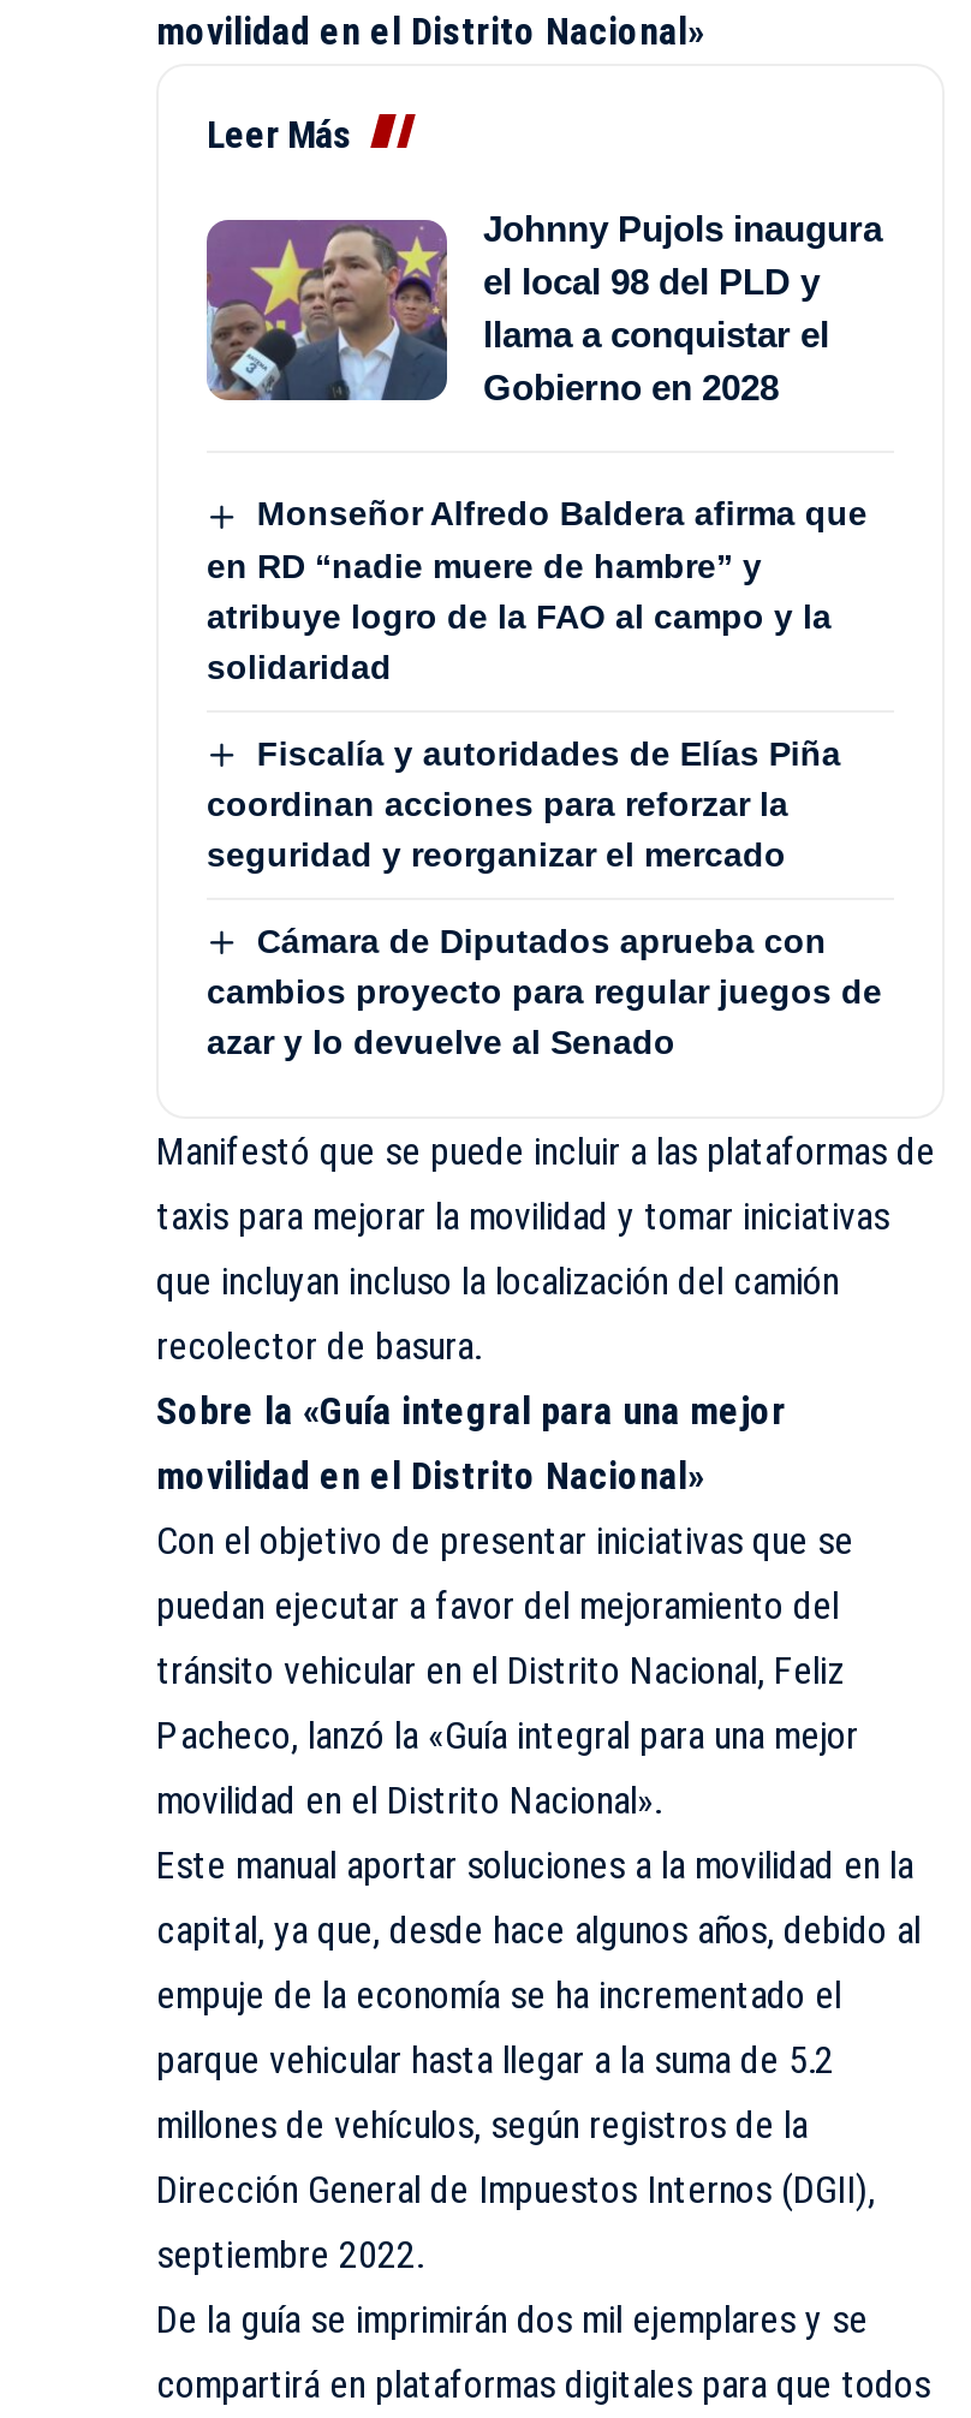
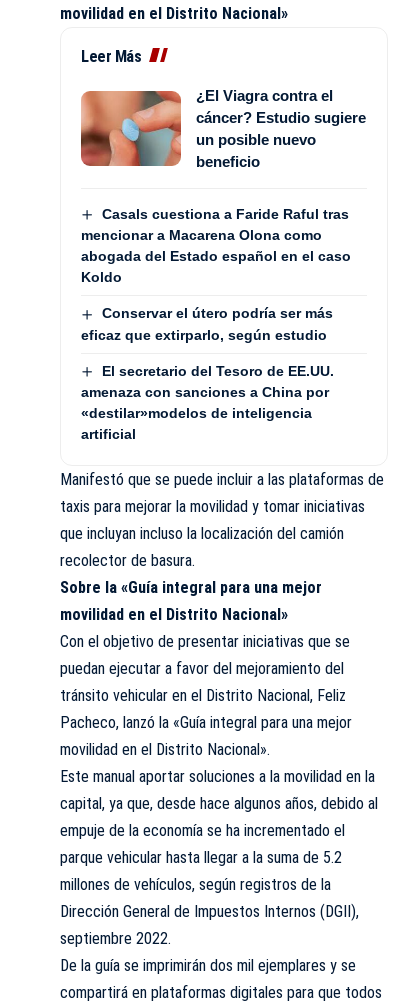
[204,209,882,409] [image] | Johnny Pujols inaugura | el local 98 del PLD y | llama a conquistar el | Gobierno en 2028 -> [80,87,366,170] [image] | ¿El Viagra contra el | cáncer? Estudio sugiere | un posible nuevo | beneficio
[207,495,867,686] Monseñor Alfredo Baldera afirma que | en RD “nadie muere de hambre” y | atribuye logro de la FAO al campo y la | solidaridad -> [81,206,351,285] Casals cuestiona a Faride Raful tras | mencionar a Macarena Olona como | abogada del Estado español en el caso | Koldo
[207,734,841,874] Fiscalía y autoridades de Elías Piña | coordinan acciones para reforzar la | seguridad y reorganizar el mercado -> [81,305,333,343] Conservar el útero podría ser más | eficaz que extirparlo, según estudio
[207,922,882,1062] Cámara de Diputados aprueba con | cambios proyecto para regular juegos de | azar y lo devuelve al Senado -> [81,363,334,442] El secretario del Tesoro de EE.UU. | amenaza con sanciones a China por | «destilar»modelos de inteligencia | artificial

